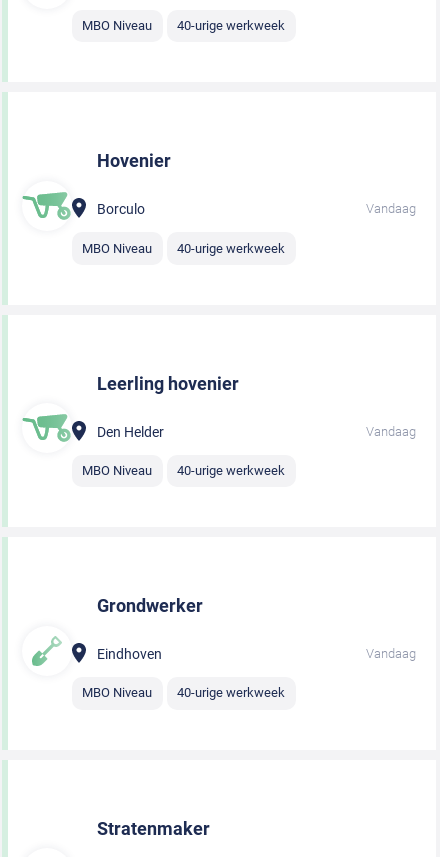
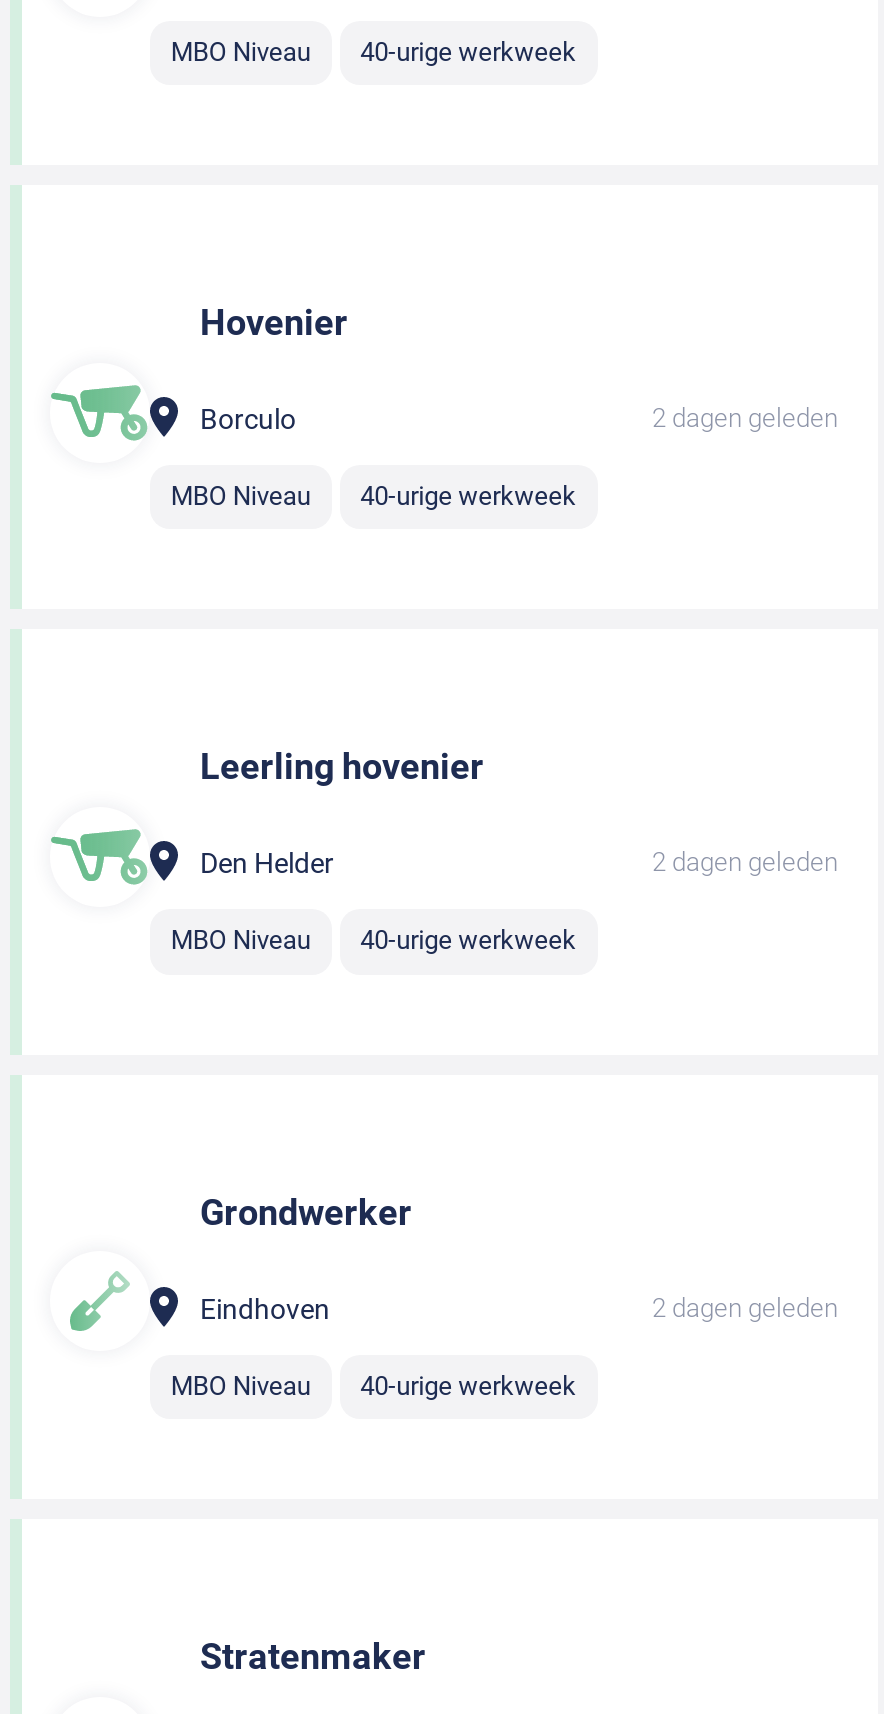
[366,201,416,216] Vandaag -> [652,403,838,433] 2 dagen geleden
[366,424,416,439] Vandaag -> [652,848,838,878] 2 dagen geleden
[366,646,416,661] Vandaag -> [652,1292,838,1322] 2 dagen geleden

